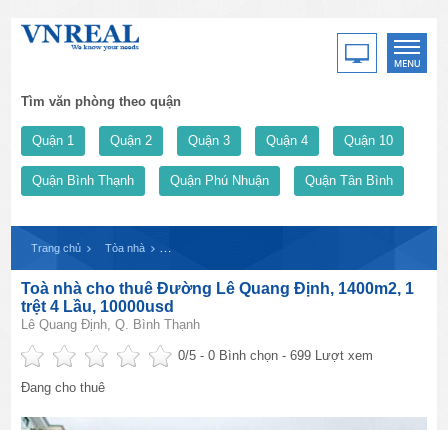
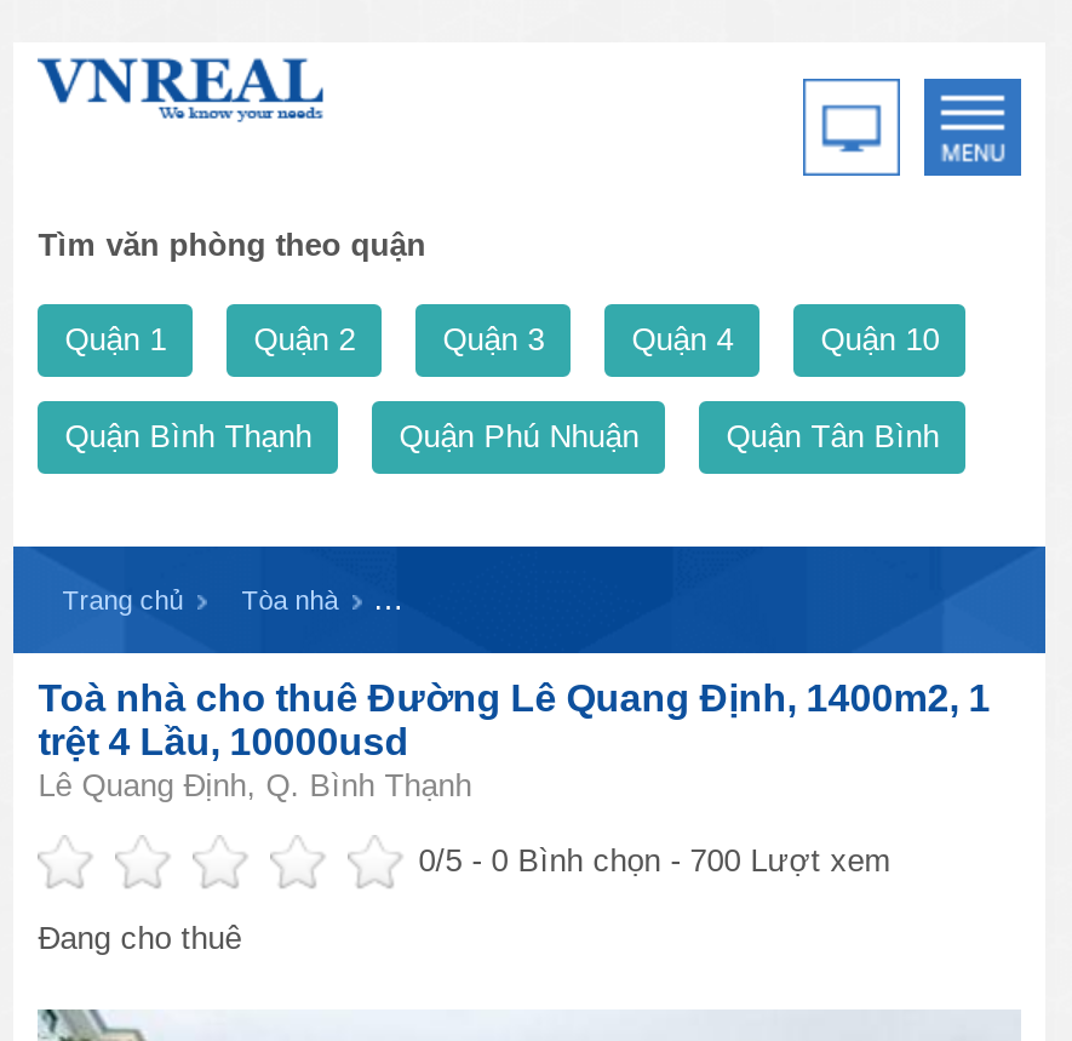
[178,348,373,363] 0/5 - 0 Bình chọn - 699 Lượt xem -> [418,842,891,879] 0/5 - 0 Bình chọn - 700 Lượt xem

